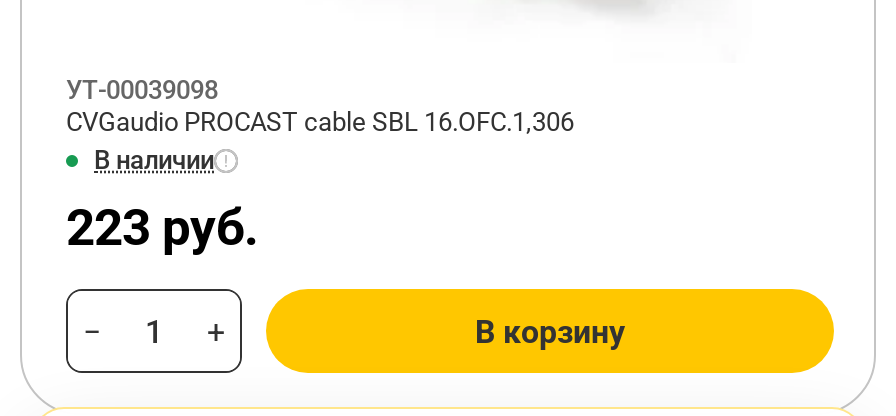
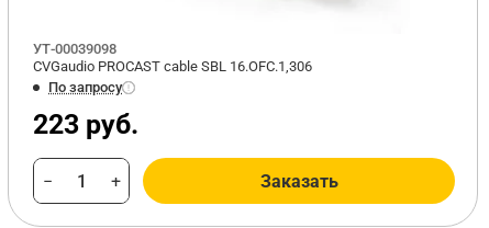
[94,145,214,175] В наличии -> [48,79,122,96] По запросу
[475,312,625,350] В корзину -> [260,171,338,192] Заказать

